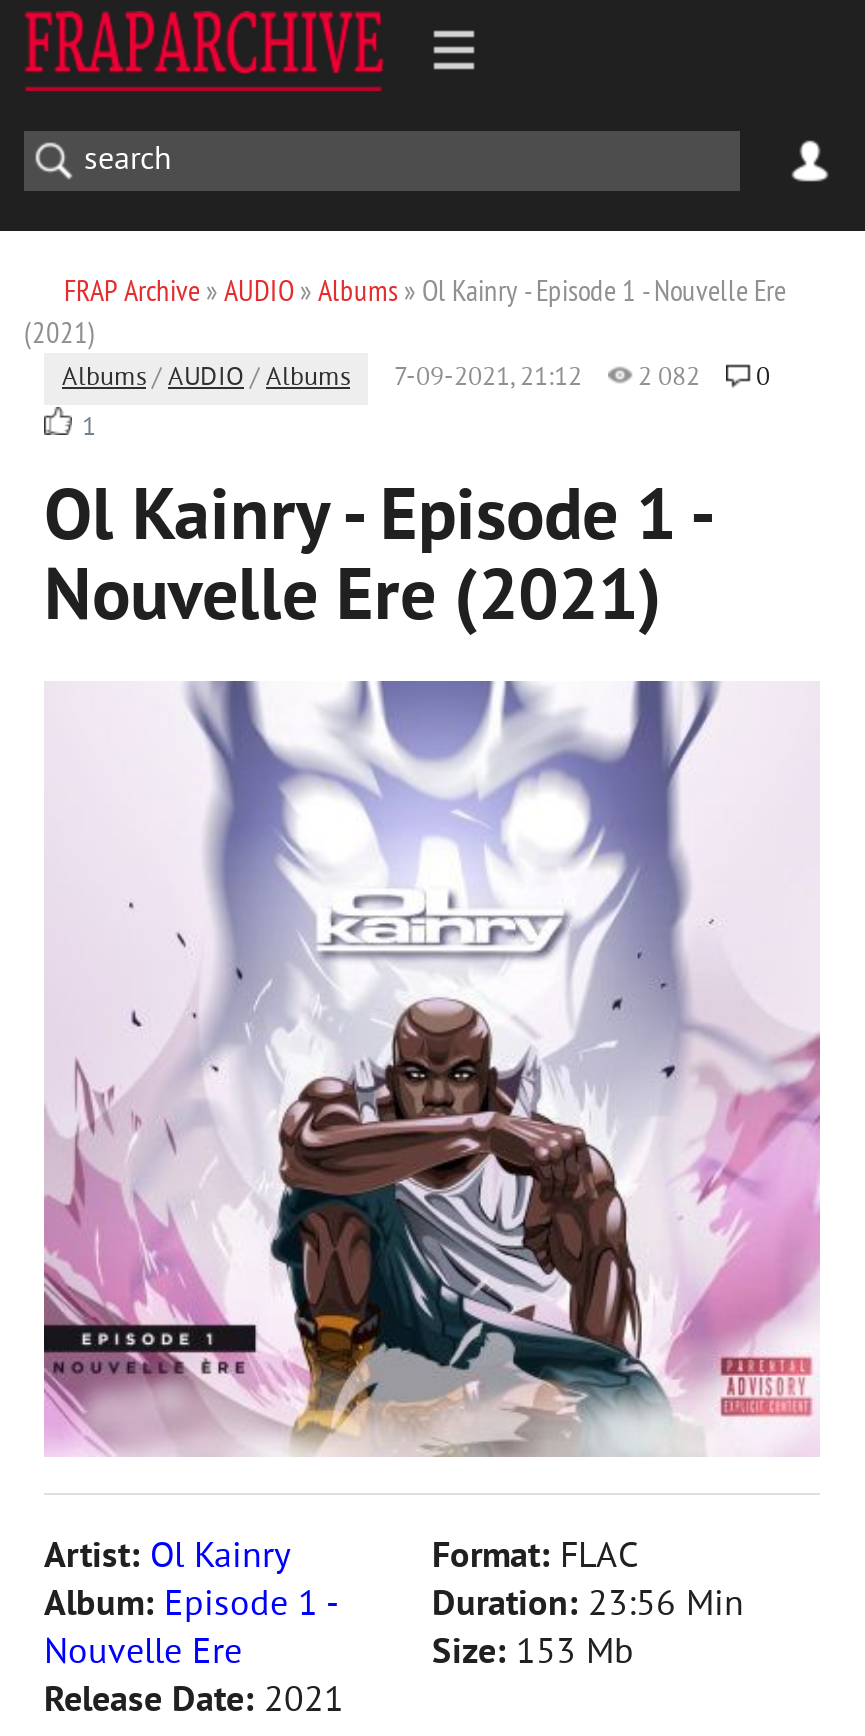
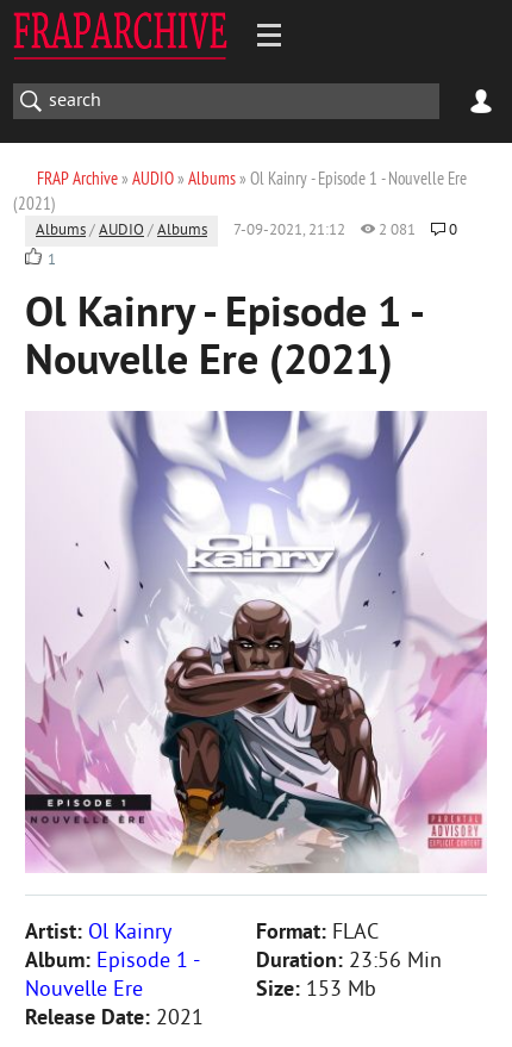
[62,363,770,395] Albums / AUDIO / Albums 7-09-2021, 21:12 2 082 0 -> [36,222,457,241] Albums / AUDIO / Albums 7-09-2021, 21:12 2 081 0

